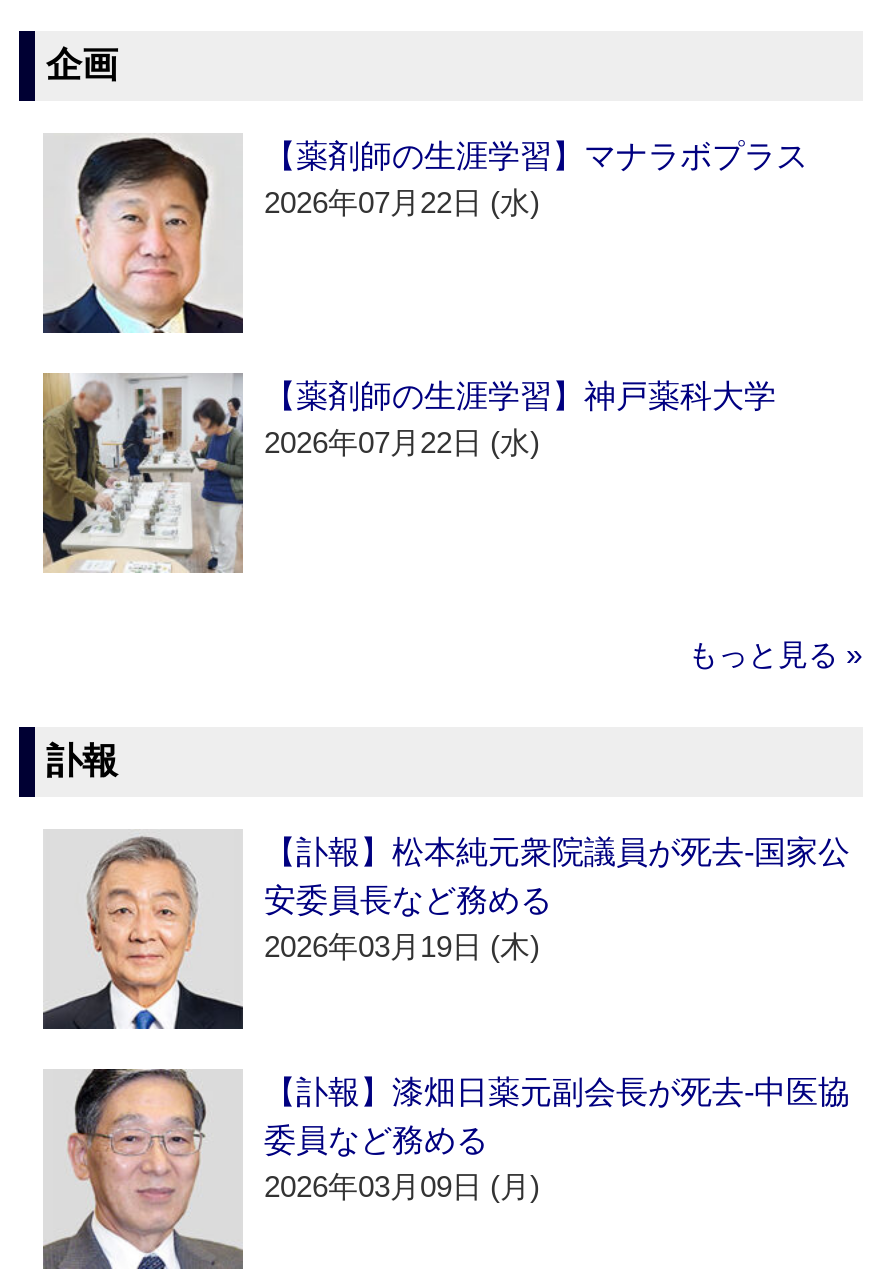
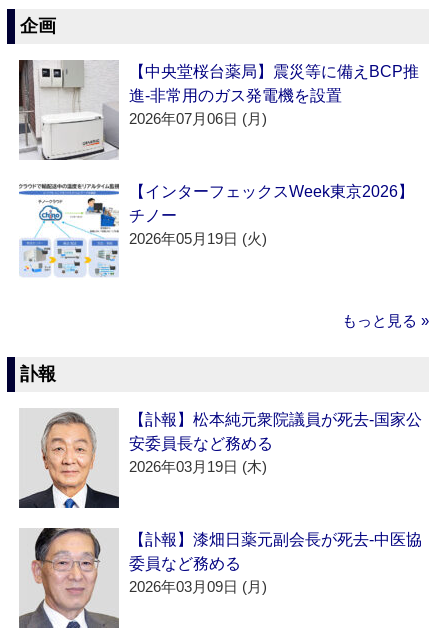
[41,133,808,335] [image] | 【薬剤師の生涯学習】マナラボプラス | 2026年07月22日 (水) -> [18,59,419,161] [image] | 【中央堂桜台薬局】震災等に備えBCP推 | 進‐非常用のガス発電機を設置 | 2026年07月06日 (月)
[41,371,776,575] [image] | 【薬剤師の生涯学習】神戸薬科大学 | 2026年07月22日 (水) -> [18,180,414,280] [image] | 【インターフェックスWeek東京2026】 | チノー | 2026年05月19日 (火)

